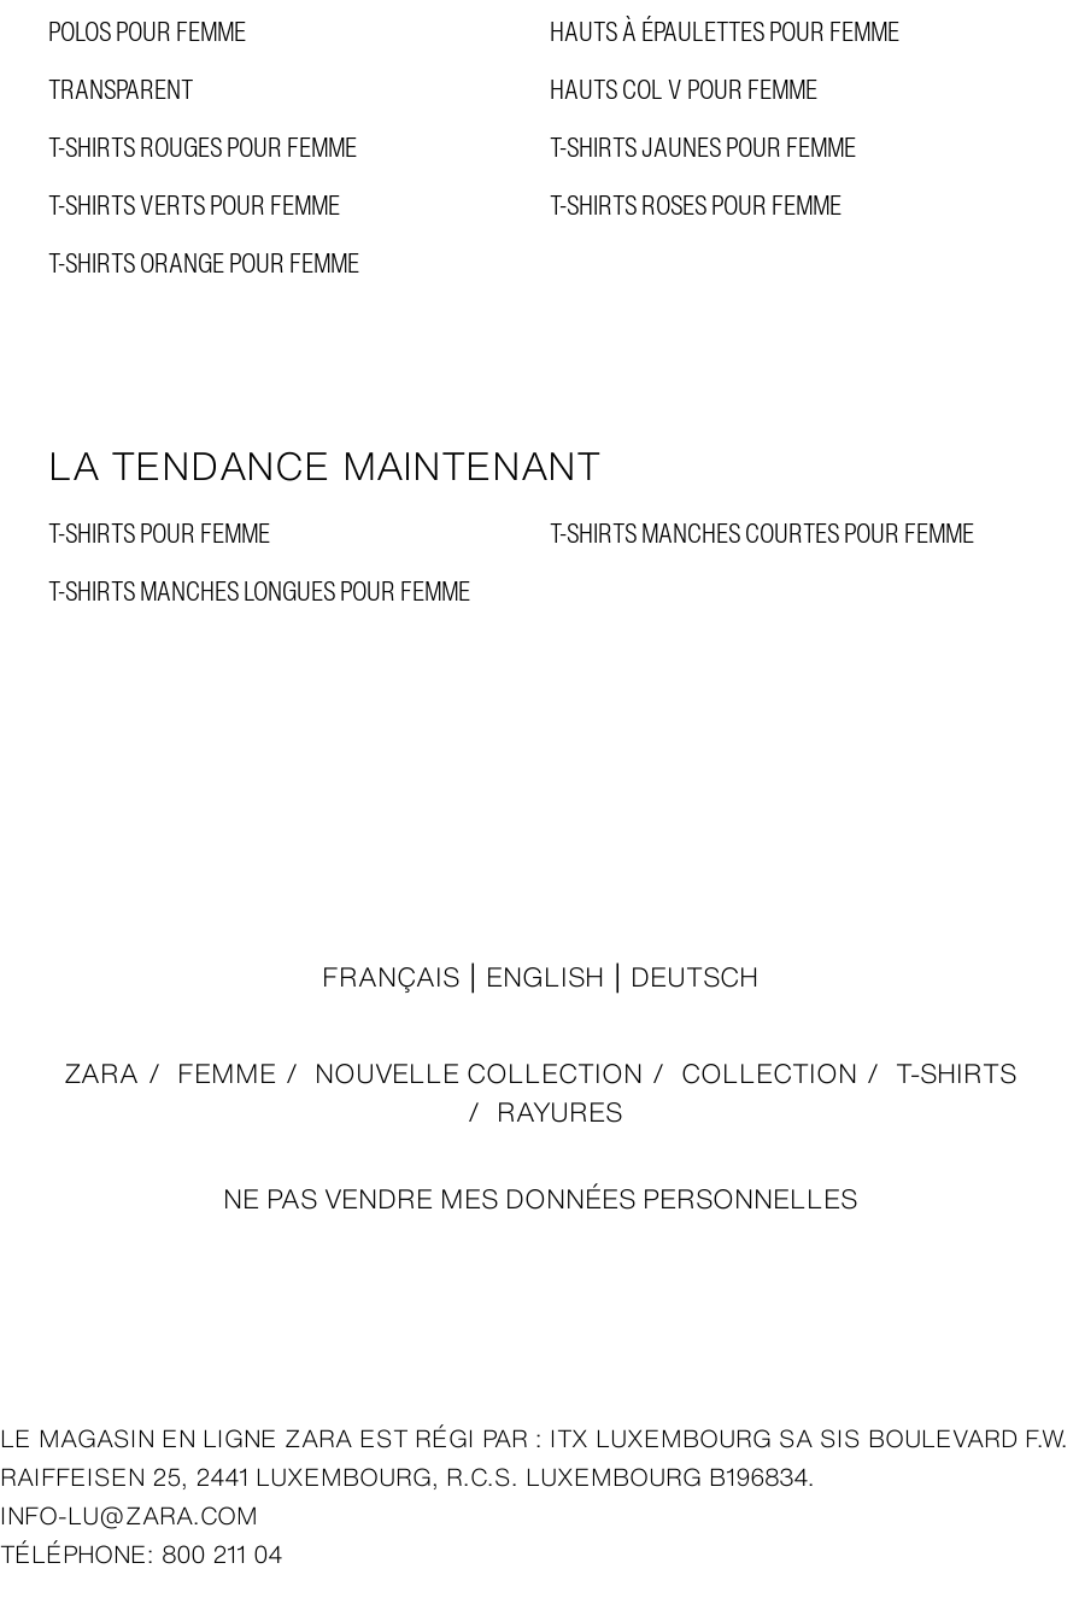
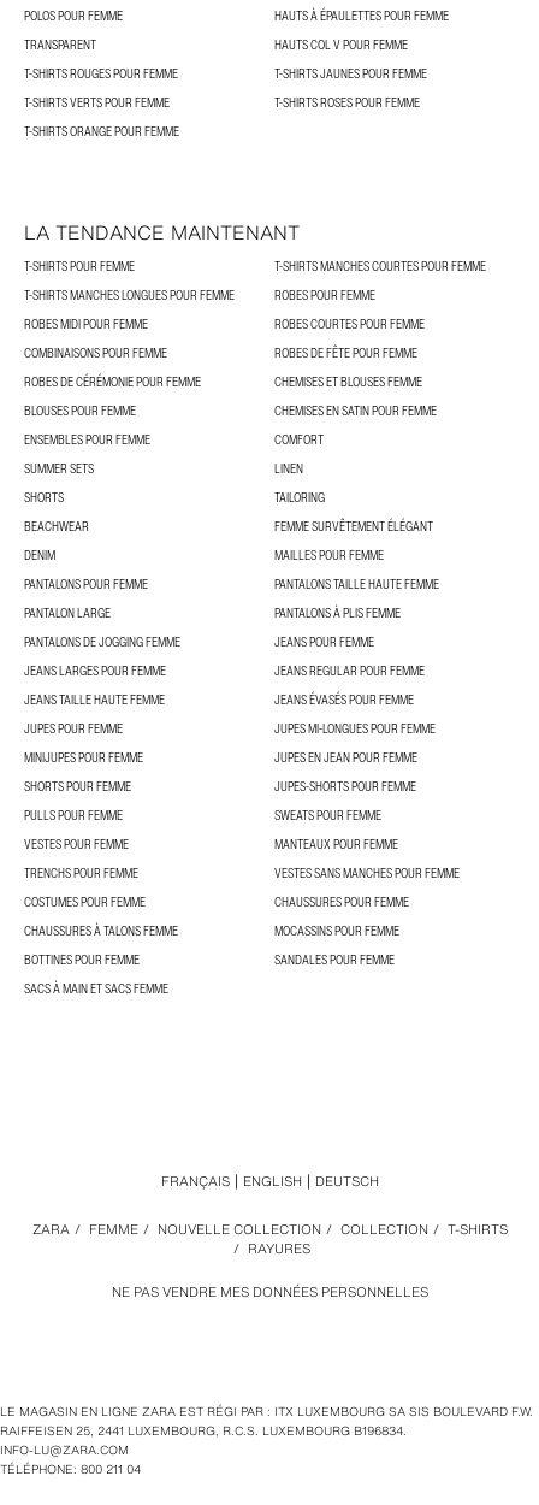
none -> [24,285,460,998] ROBES POUR FEMME | ROBES MIDI POUR FEMME | ROBES COURTES POUR FEMME | COMBINAISONS POUR FEMME | ROBES DE FÊTE POUR FEMME | ROBES DE CÉRÉMONIE POUR FEMME | CHEMISES ET BLOUSES FEMME | BLOUSES POUR FEMME | CHEMISES EN SATIN POUR FEMME | ENSEMBLES POUR FEMME | COMFORT | SUMMER SETS | LINEN | SHORTS | TAILORING | BEACHWEAR | FEMME SURVÊTEMENT ÉLÉGANT | DENIM | MAILLES POUR FEMME | PANTALONS POUR FEMME | PANTALONS TAILLE HAUTE FEMME | PANTALON LARGE | PANTALONS À PLIS FEMME | PANTALONS DE JOGGING FEMME | JEANS POUR FEMME | JEANS LARGES POUR FEMME | JEANS REGULAR POUR FEMME | JEANS TAILLE HAUTE FEMME | JEANS ÉVASÉS POUR FEMME | JUPES POUR FEMME | JUPES MI-LONGUES POUR FEMME | MINIJUPES POUR FEMME | JUPES EN JEAN POUR FEMME | SHORTS POUR FEMME | JUPES-SHORTS POUR FEMME | PULLS POUR FEMME | SWEATS POUR FEMME | VESTES POUR FEMME | MANTEAUX POUR FEMME | TRENCHS POUR FEMME | VESTES SANS MANCHES POUR FEMME | COSTUMES POUR FEMME | CHAUSSURES POUR FEMME | CHAUSSURES À TALONS FEMME | MOCASSINS POUR FEMME | BOTTINES POUR FEMME | SANDALES POUR FEMME | SACS À MAIN ET SACS FEMME

